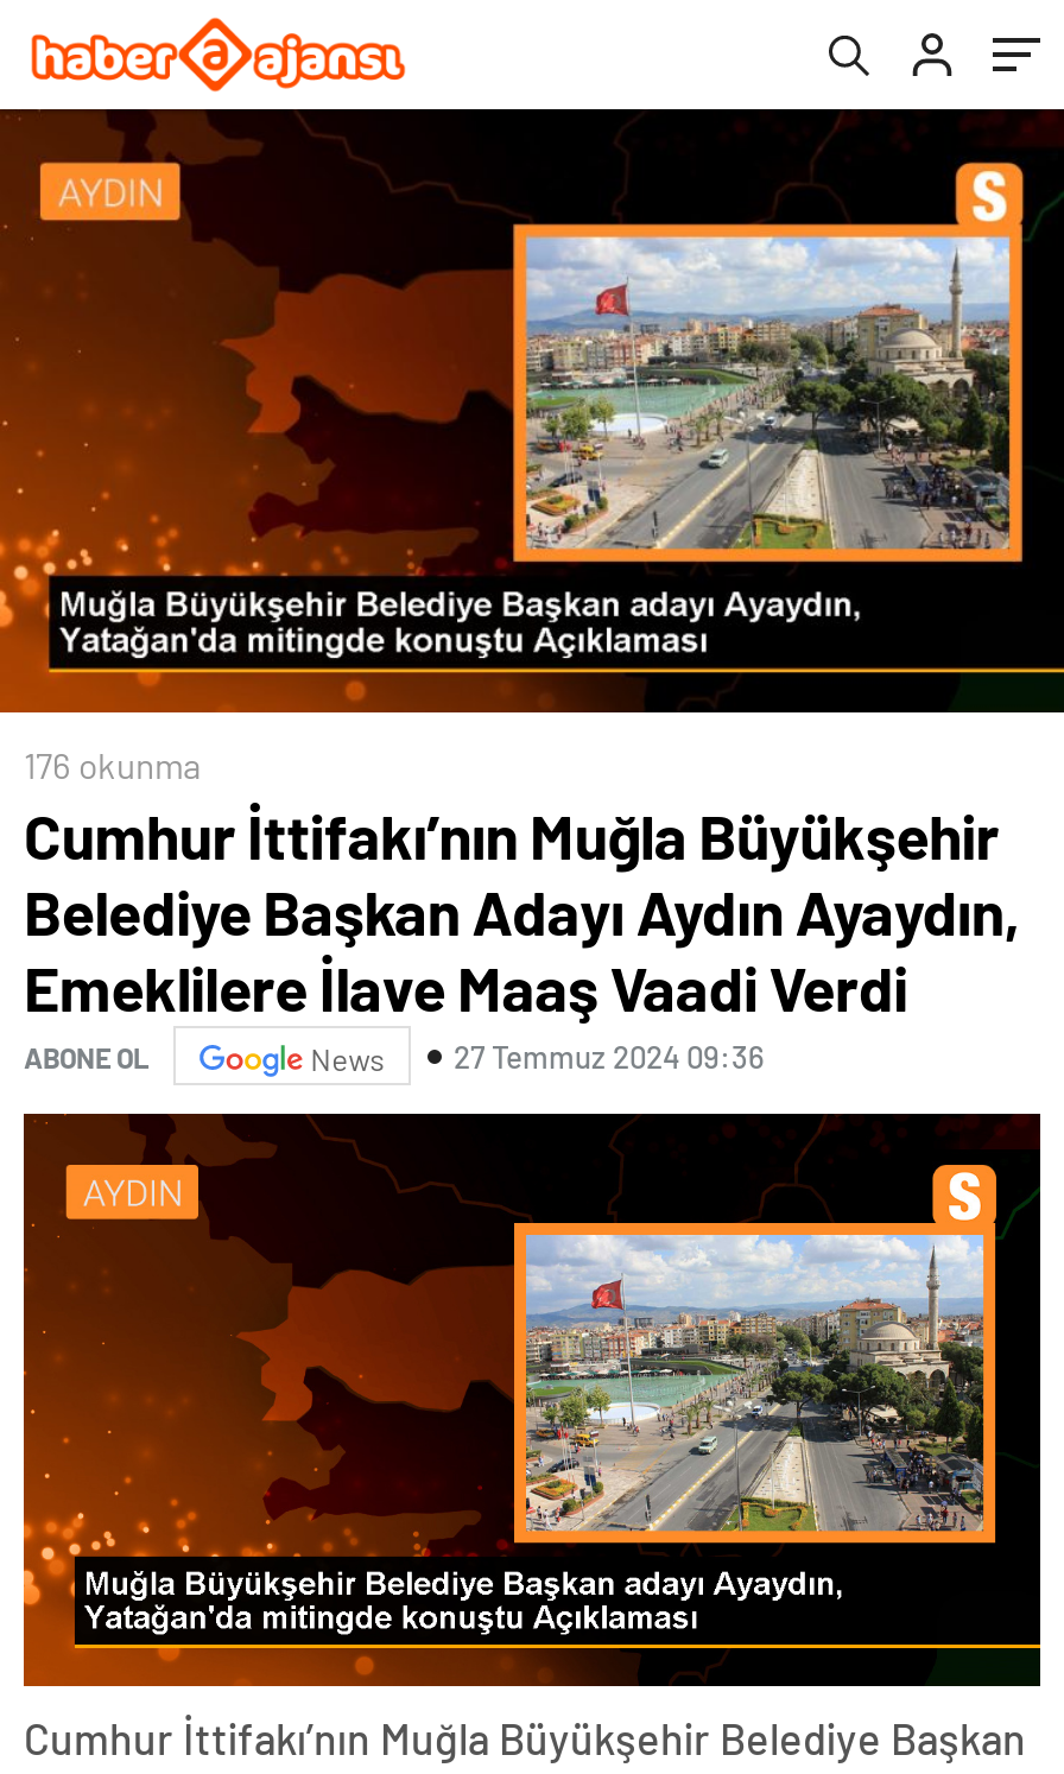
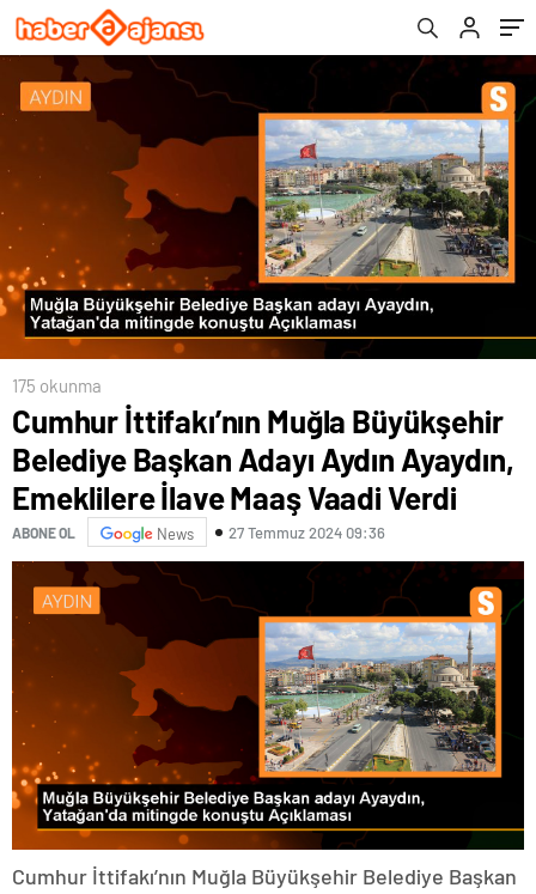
[24,744,202,787] 176 okunma -> [12,375,102,396] 175 okunma

